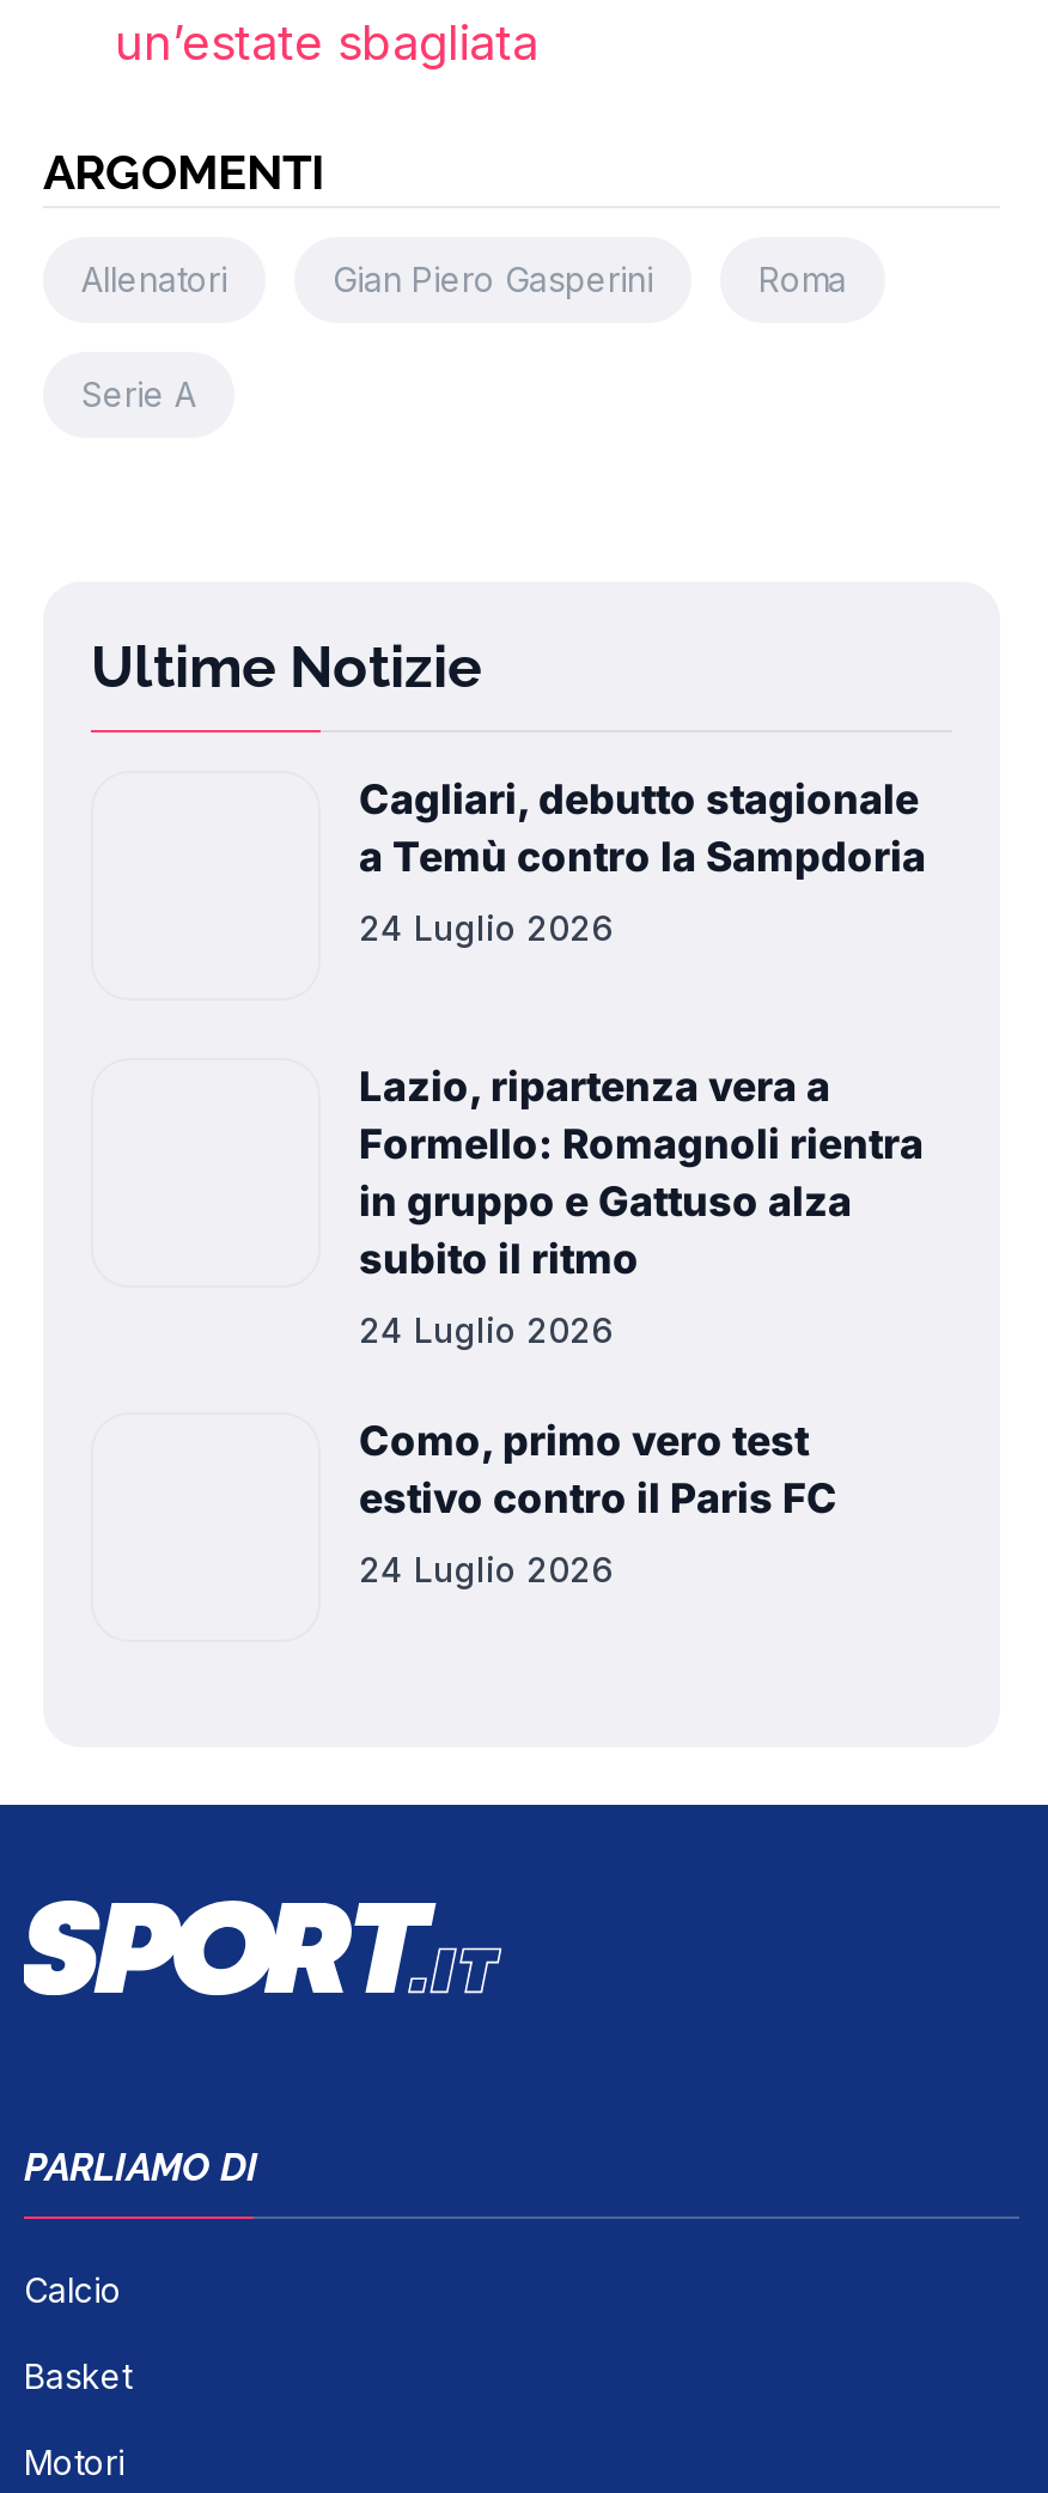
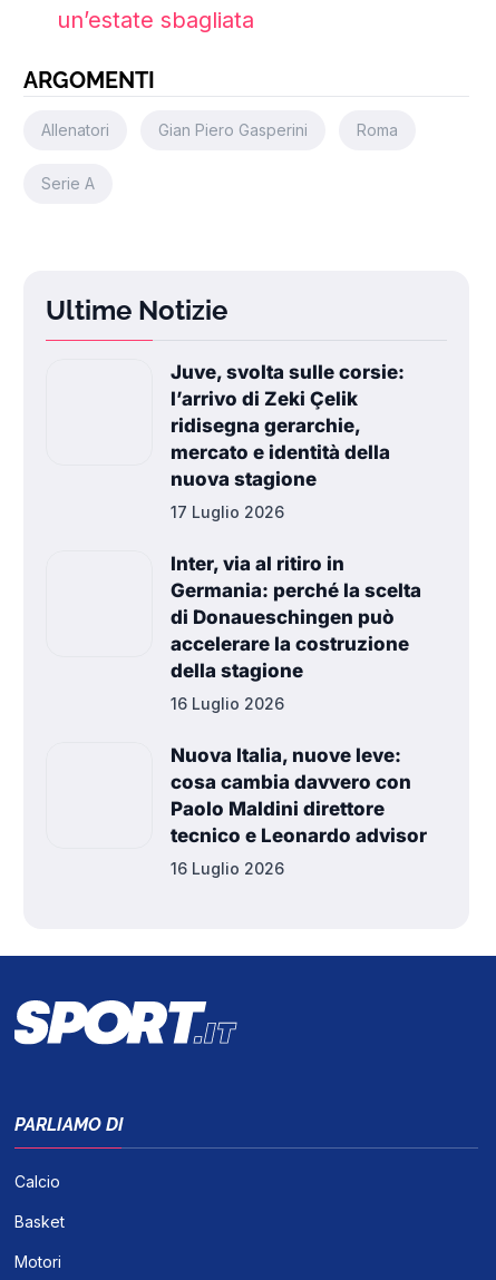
[359,776,926,881] Cagliari, debutto stagionale | a Temù contro la Sampdoria -> [171,361,405,490] Juve, svolta sulle corsie: | l’arrivo di Zeki Çelik | ridisegna gerarchie, | mercato e identità della | nuova stagione
[359,907,613,948] 24 Luglio 2026 -> [171,502,284,521] 17 Luglio 2026
[359,1063,924,1283] Lazio, ripartenza vera a | Formello: Romagnoli rientra | in gruppo e Gattuso alza | subito il ritmo -> [171,553,421,682] Inter, via al ritiro in | Germania: perché la scelta | di Donaueschingen può | accelerare la costruzione | della stagione
[359,1309,613,1350] 24 Luglio 2026 -> [171,694,284,713] 16 Luglio 2026
[359,1417,837,1522] Como, primo vero test | estivo contro il Paris FC -> [171,744,427,847] Nuova Italia, nuove leve: | cosa cambia davvero con | Paolo Maldini direttore | tecnico e Leonardo advisor
[359,1549,613,1589] 24 Luglio 2026 -> [171,859,284,878] 16 Luglio 2026

